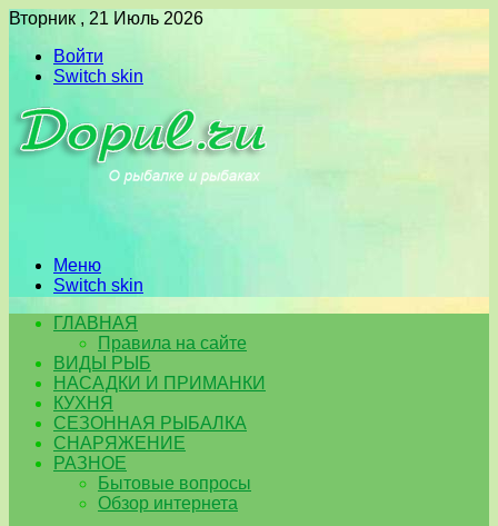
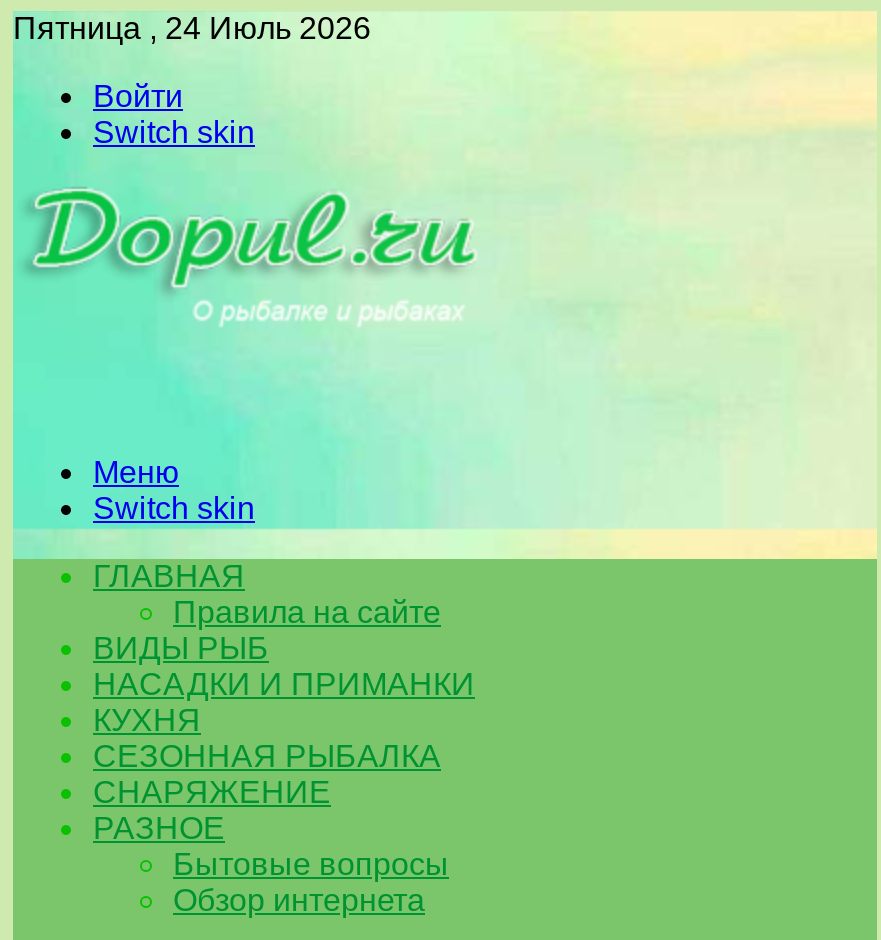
[9,9,203,28] Вторник , 21 Июль 2026 -> [13,11,371,45] Пятница , 24 Июль 2026

